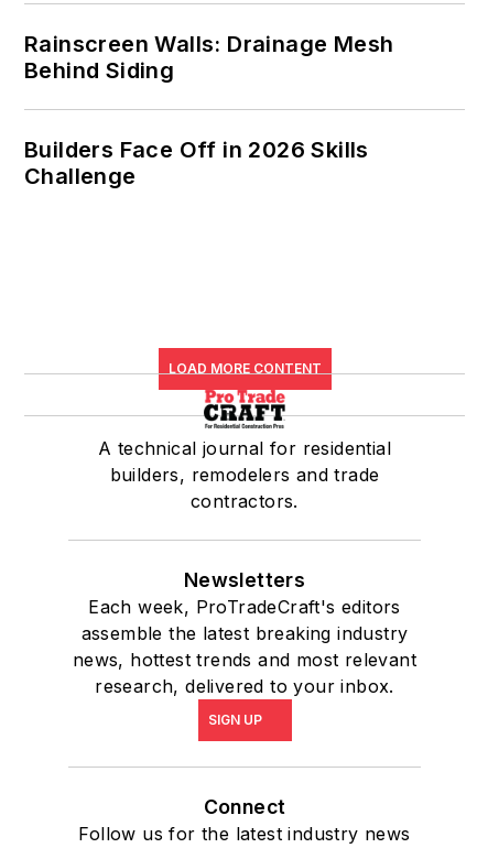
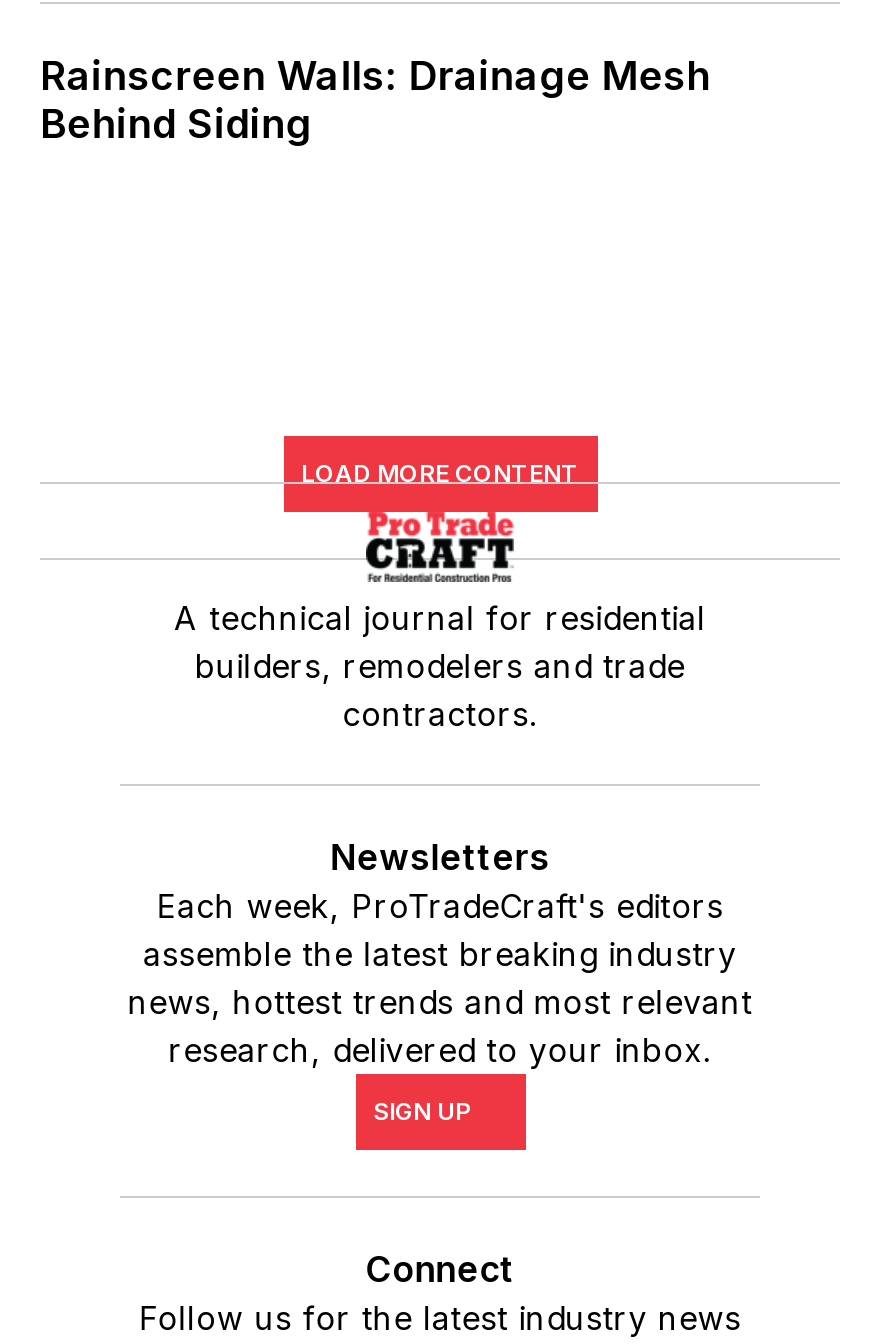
[24,136,369,189] Builders Face Off in 2026 Skills | Challenge -> none

